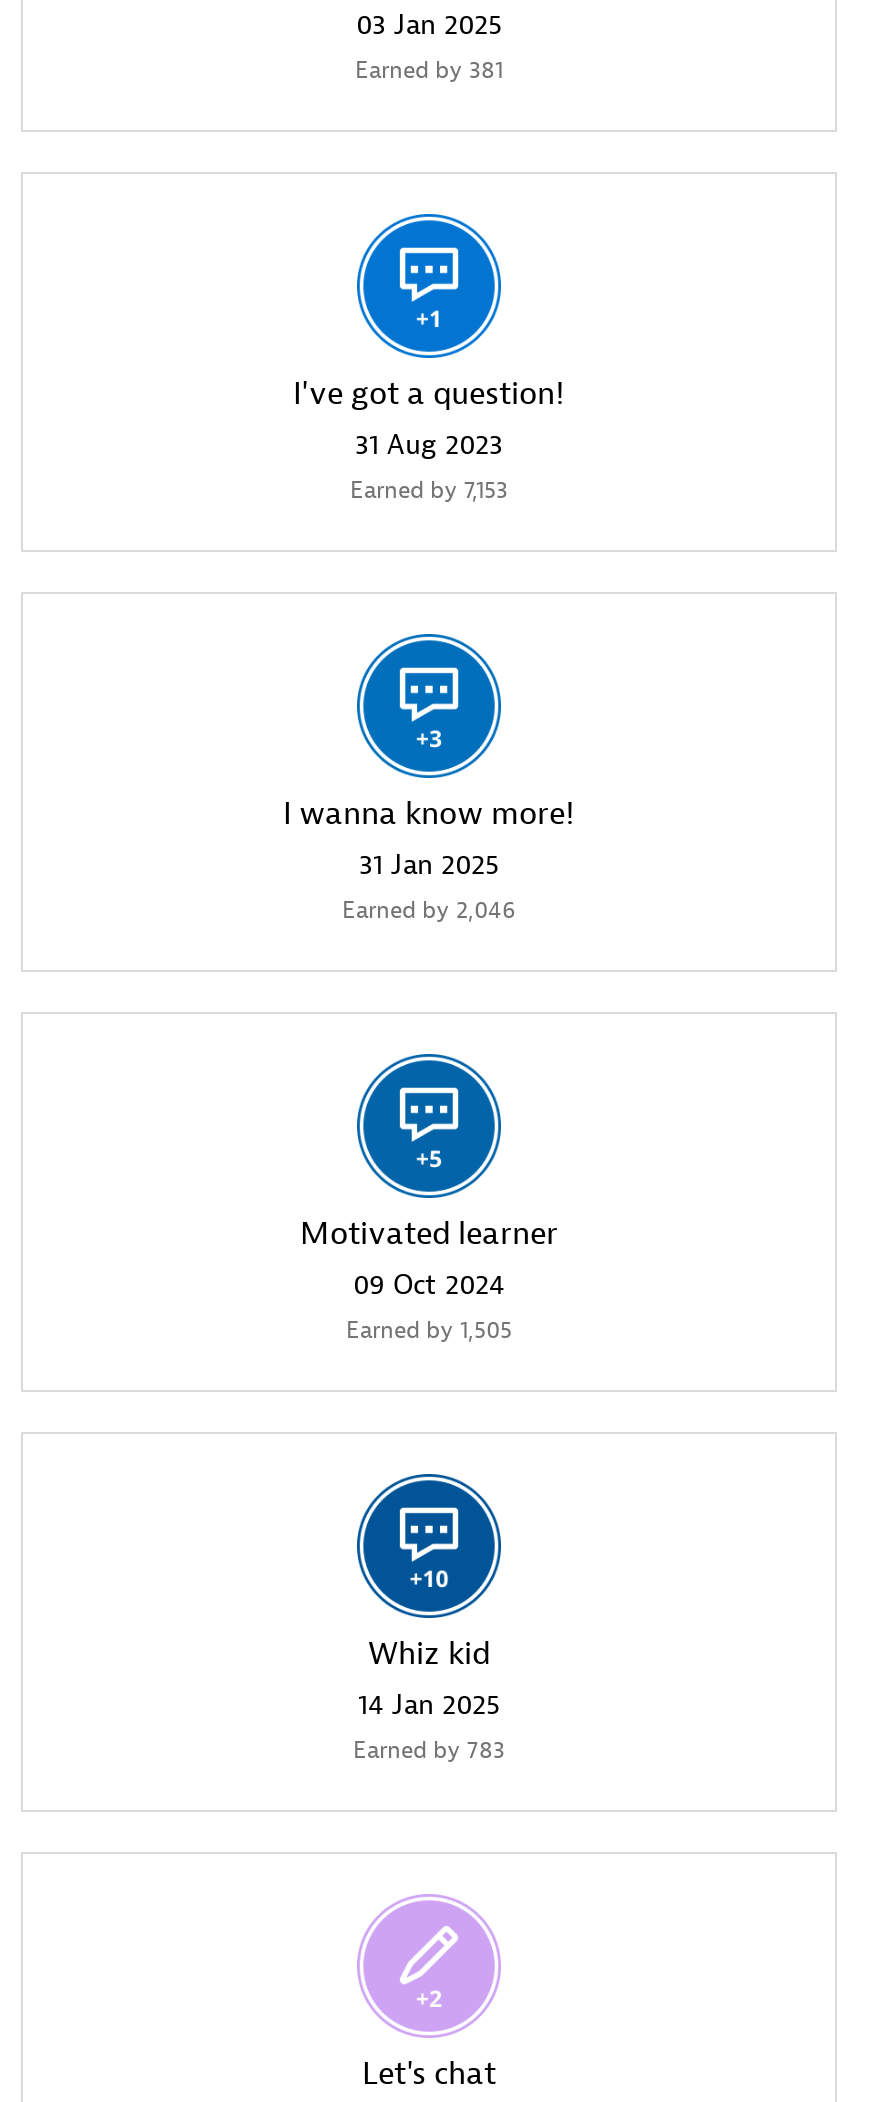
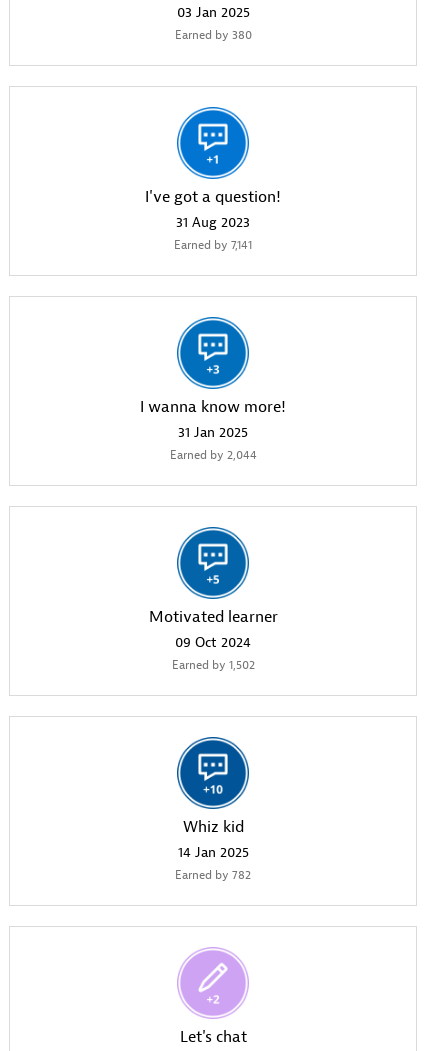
[355,54,503,86] Earned by 381 -> [174,27,251,43] Earned by 380
[350,474,508,506] Earned by 7,153 -> [174,237,252,253] Earned by 7,141
[342,894,516,926] Earned by 2,046 -> [169,447,256,463] Earned by 2,044
[346,1314,512,1346] Earned by 1,505 -> [171,657,254,673] Earned by 1,502
[353,1734,505,1766] Earned by 783 -> [175,867,251,883] Earned by 782

